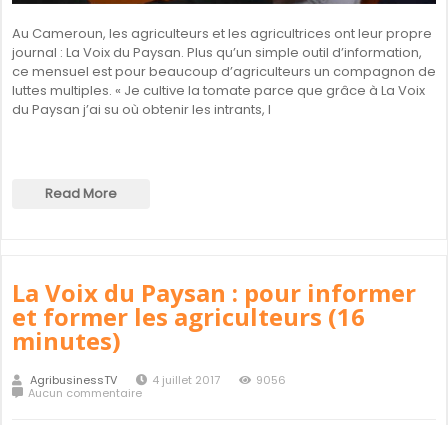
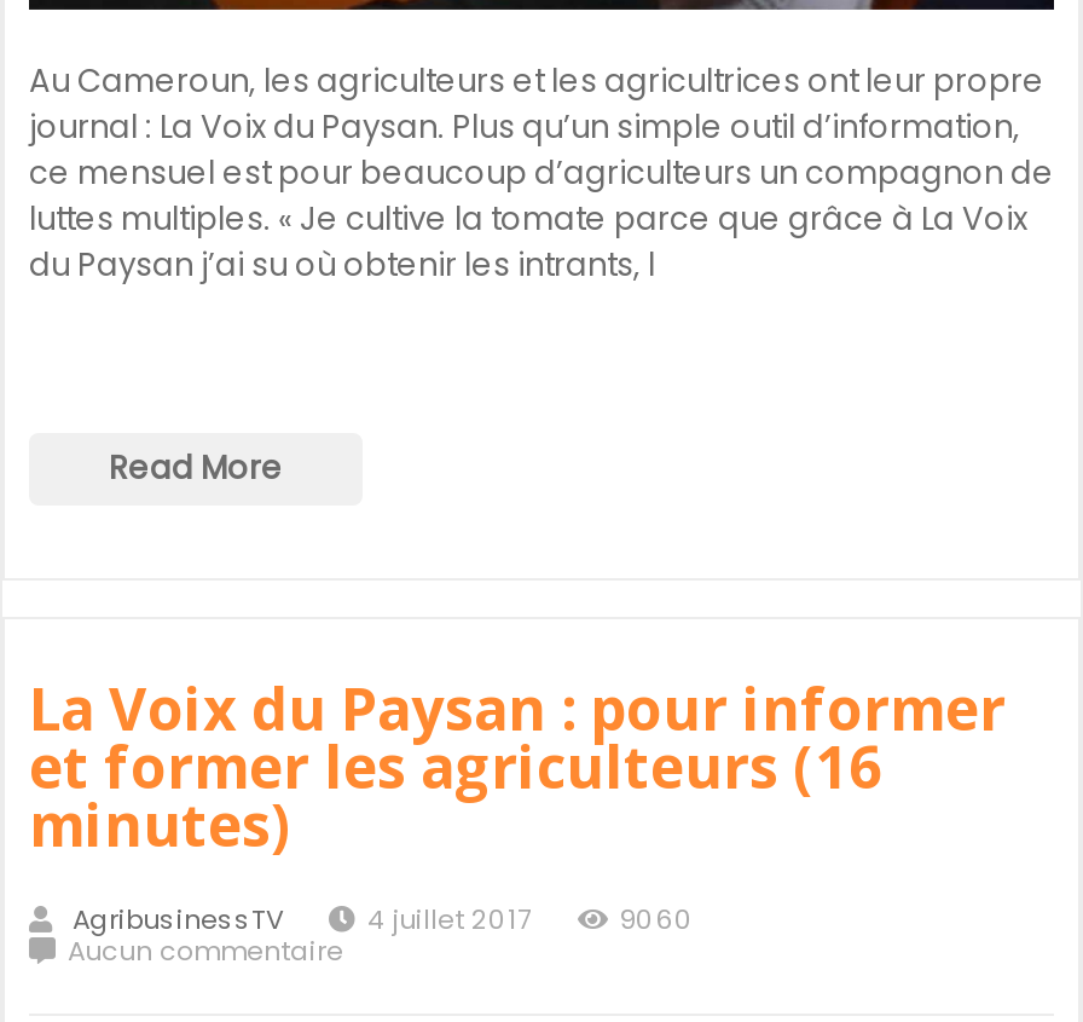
[256,372,286,388] 9056 -> [619,901,694,939] 9060

